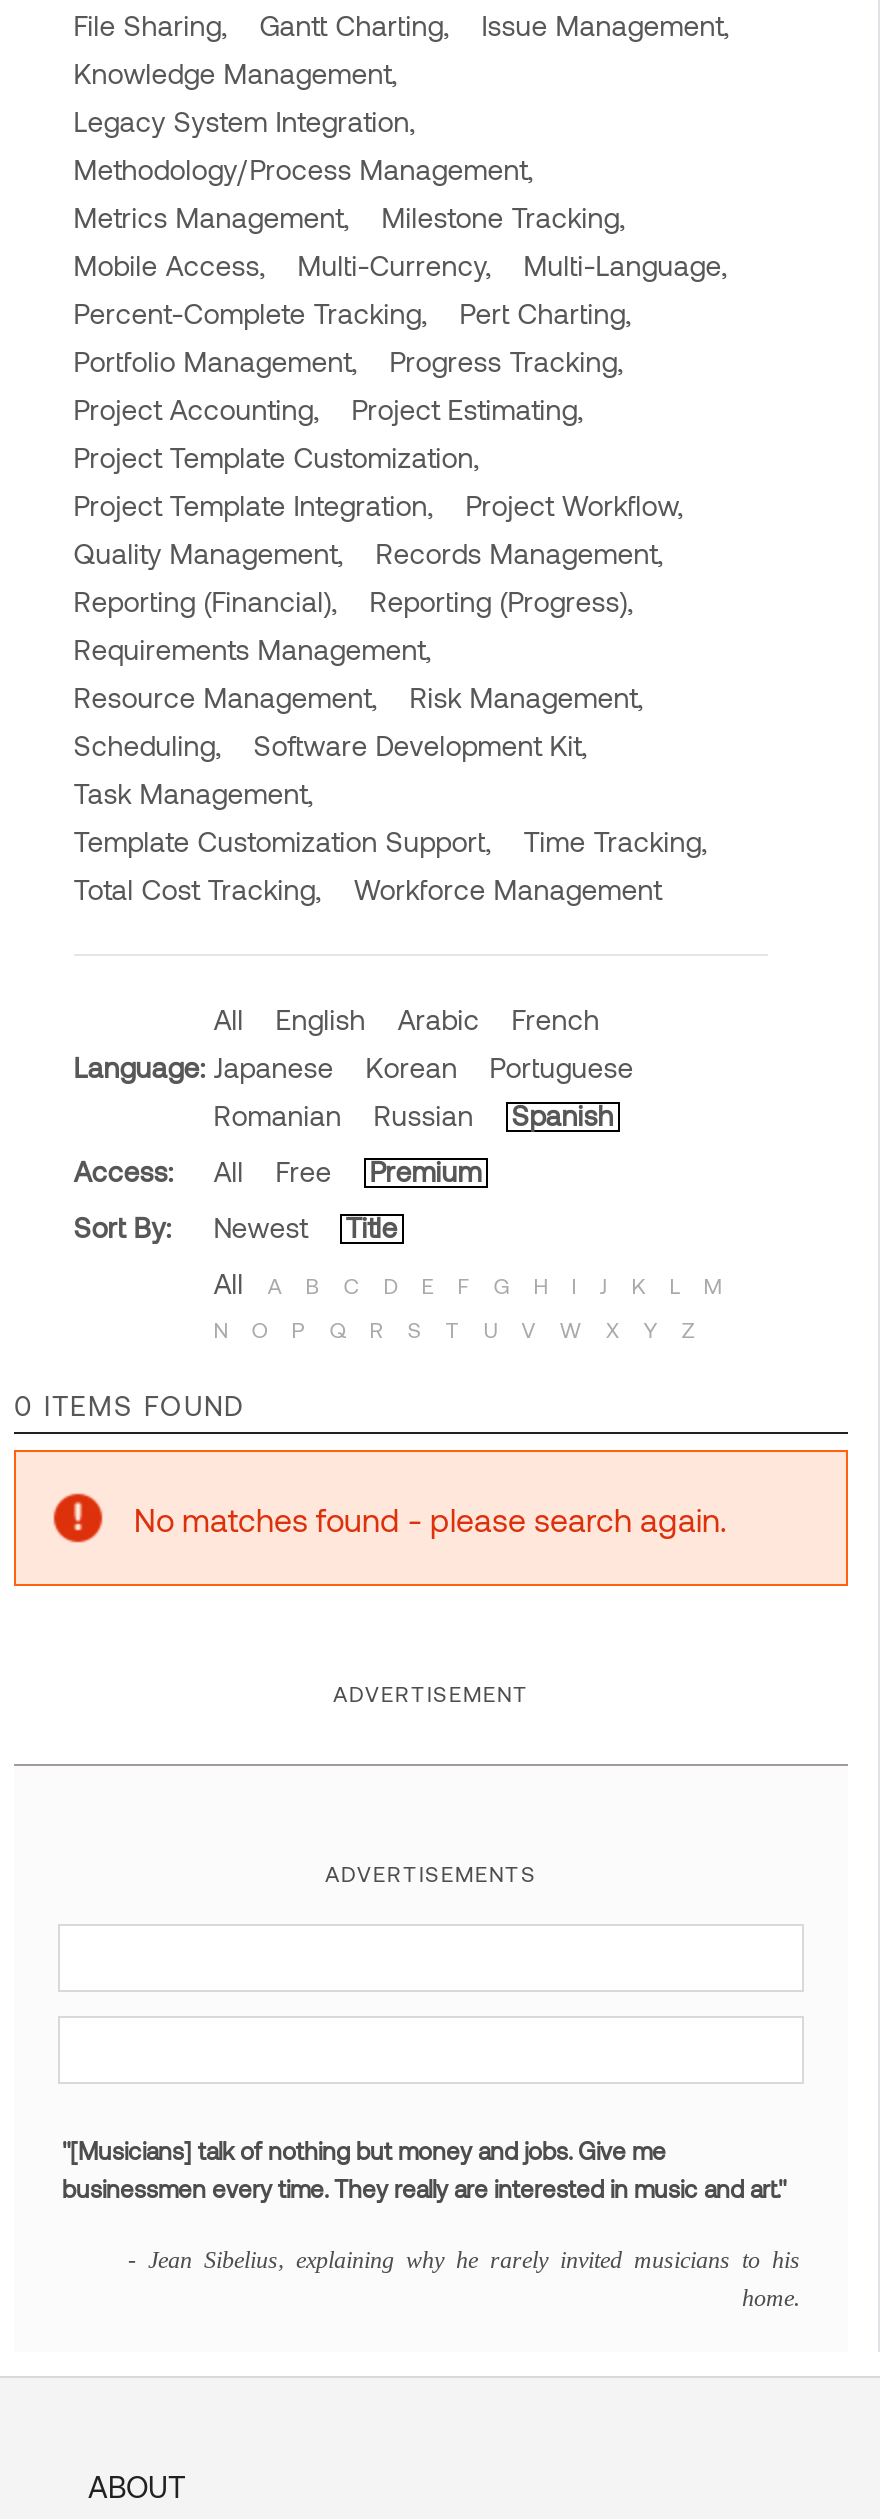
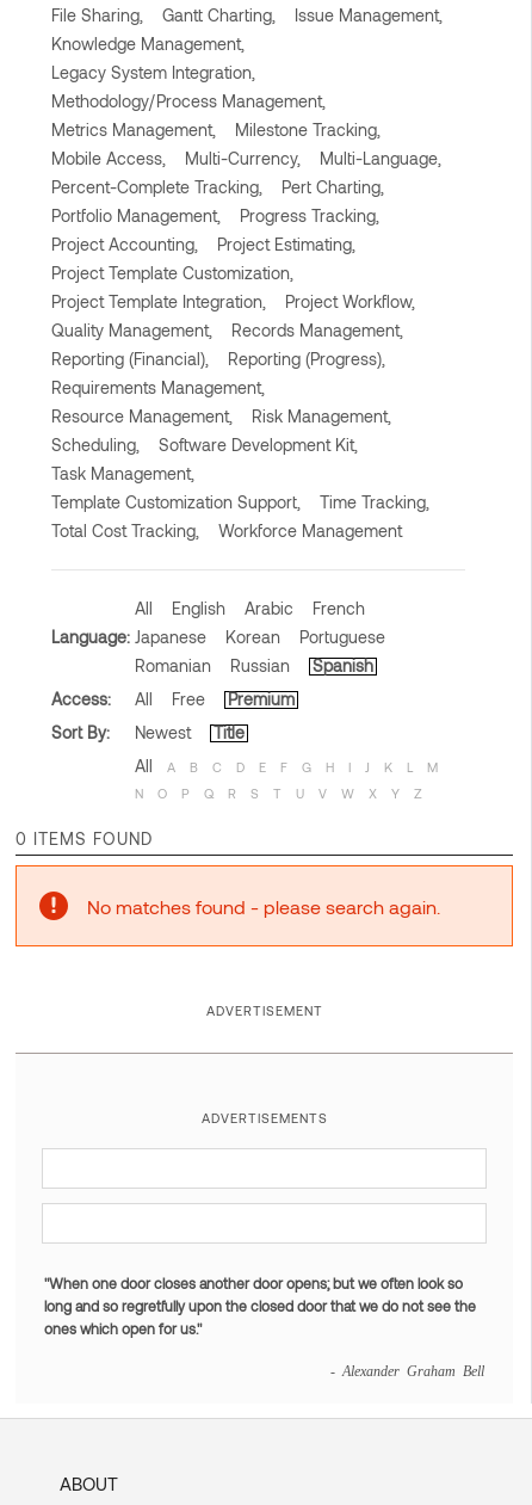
[62,2137,800,2309] "[Musicians] talk of nothing but money and jobs. Give me | businessmen every time. They really are interested in music and art." | - Jean Sibelius, explaining why he rarely invited musicians to his | home. -> [44,1275,484,1378] "When one door closes another door opens; but we often look so | long and so regretfully upon the closed door that we do not see the | ones which open for us." | - Alexander Graham Bell

